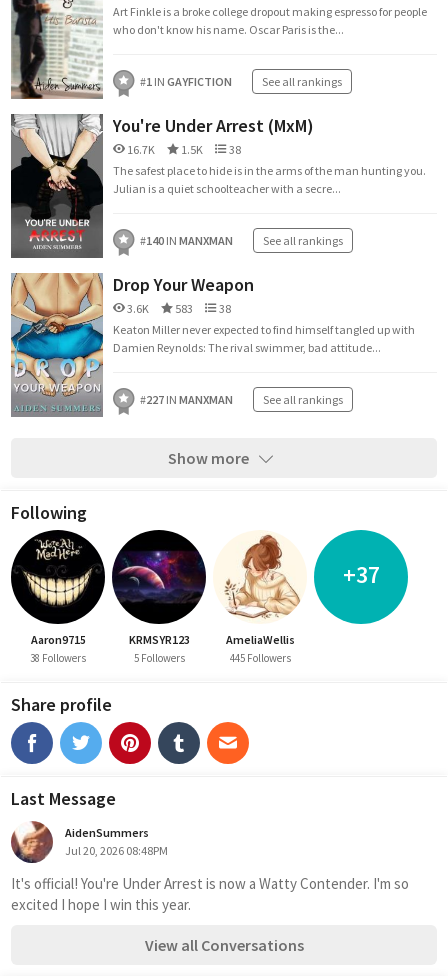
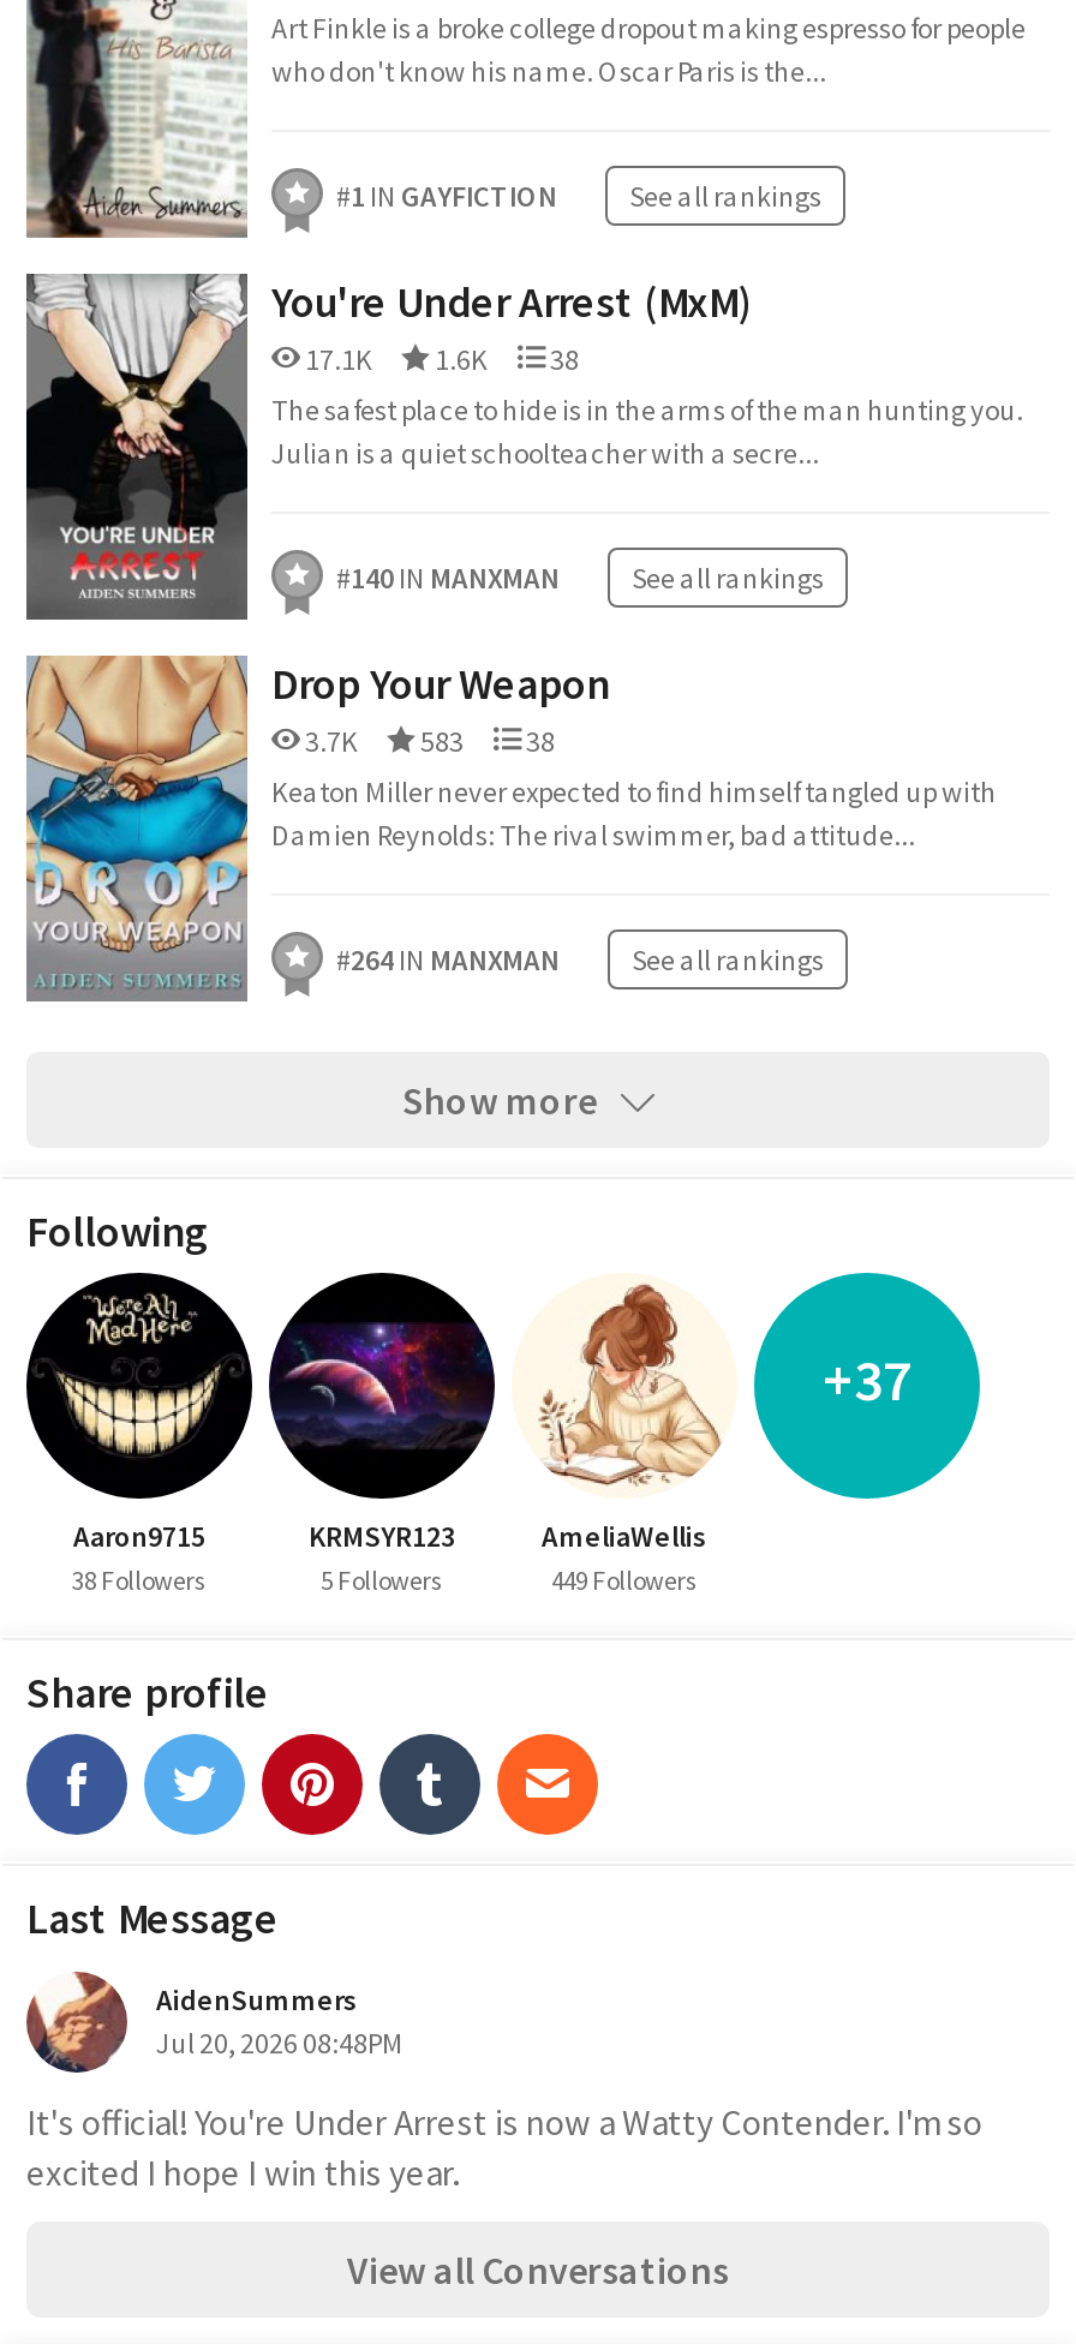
[125,142,205,157] 16.7K | 1.5K -> [300,341,492,377] 17.1K | 1.6K
[125,301,231,316] 3.6K 583 38 -> [300,723,555,759] 3.7K 583 38
[140,392,343,407] #227 IN MANXMAN See all rankings -> [336,941,824,977] #264 IN MANXMAN See all rankings
[229,651,290,665] 445 Followers -> [551,1563,698,1597] 449 Followers

